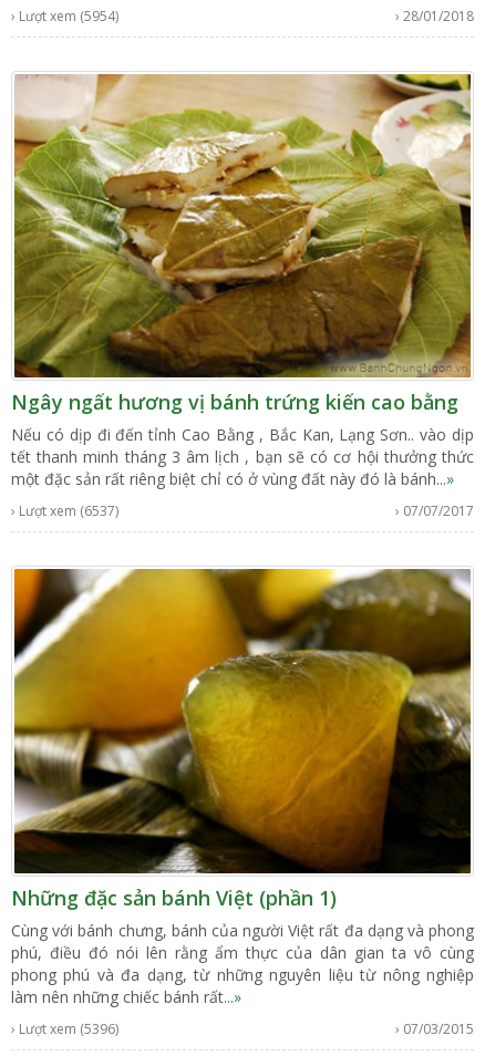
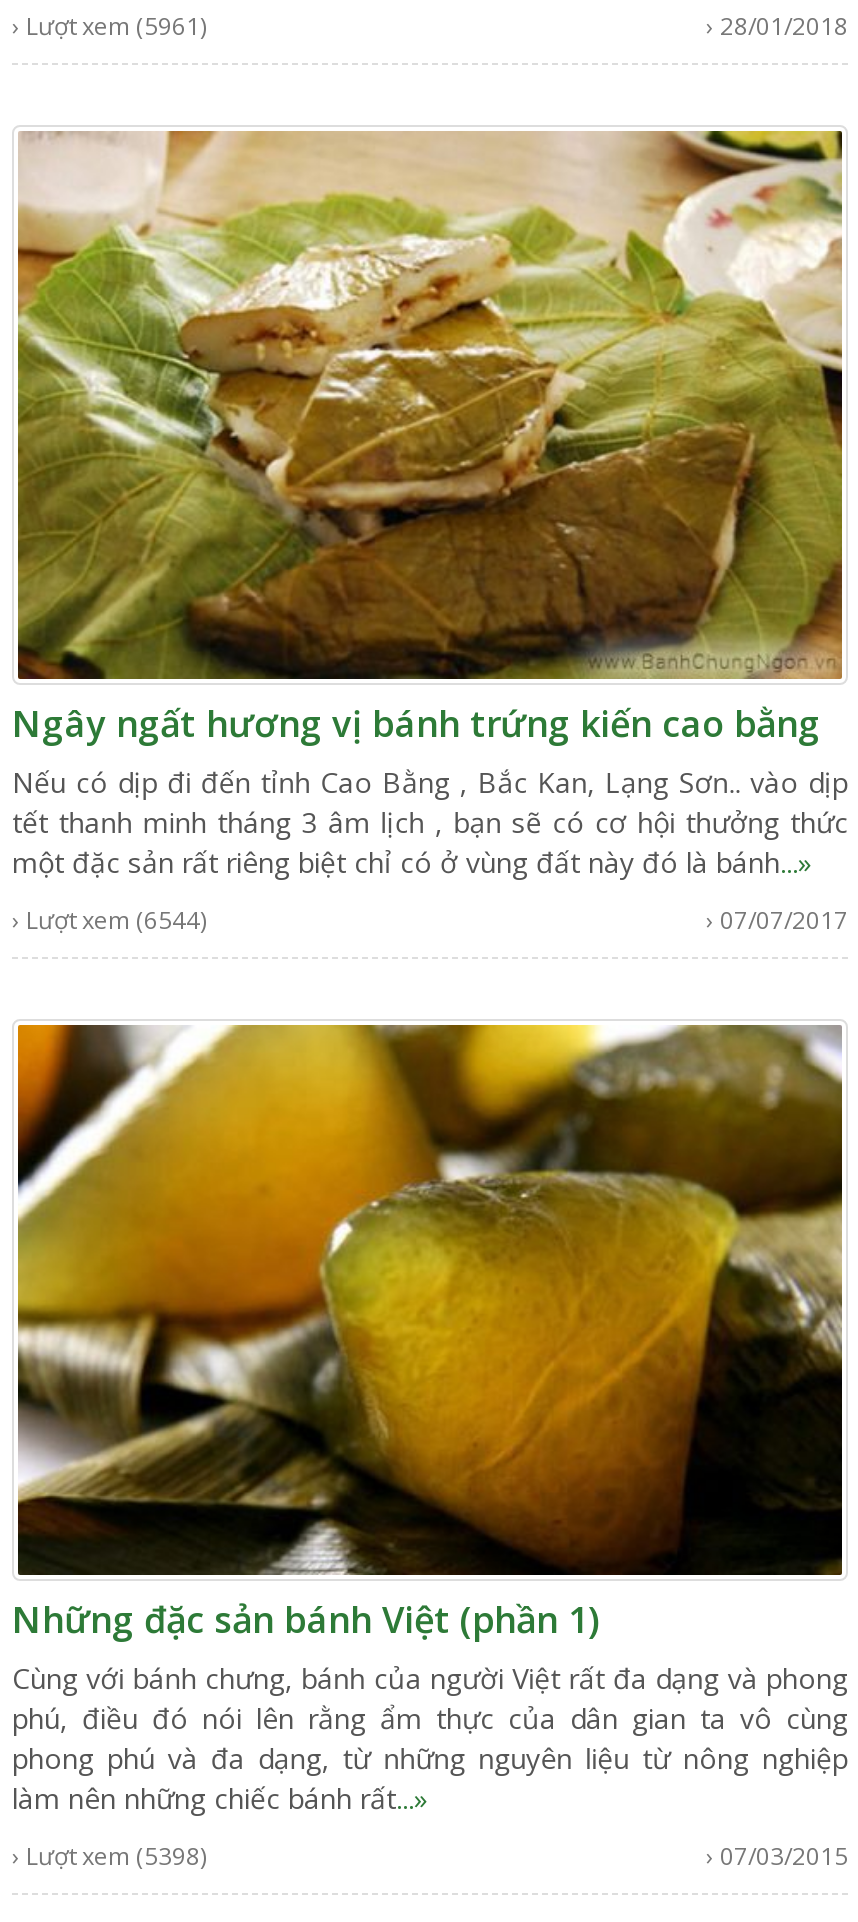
[11,6,118,25] › Lượt xem (5954) -> [12,9,206,43] › Lượt xem (5961)
[11,502,118,521] › Lượt xem (6537) -> [12,904,206,938] › Lượt xem (6544)
[11,1020,118,1038] › Lượt xem (5396) -> [12,1839,206,1873] › Lượt xem (5398)

